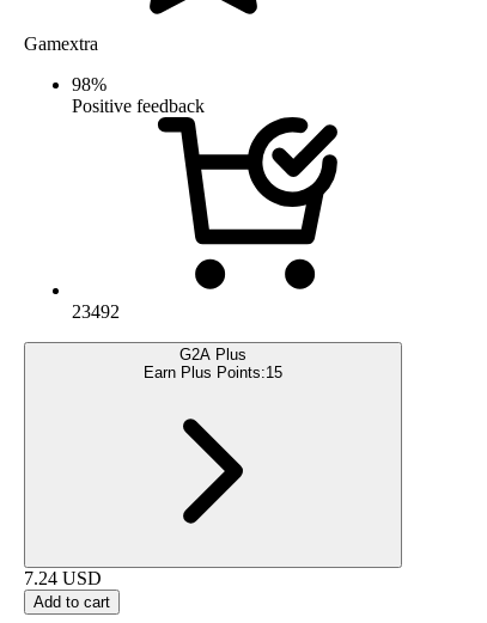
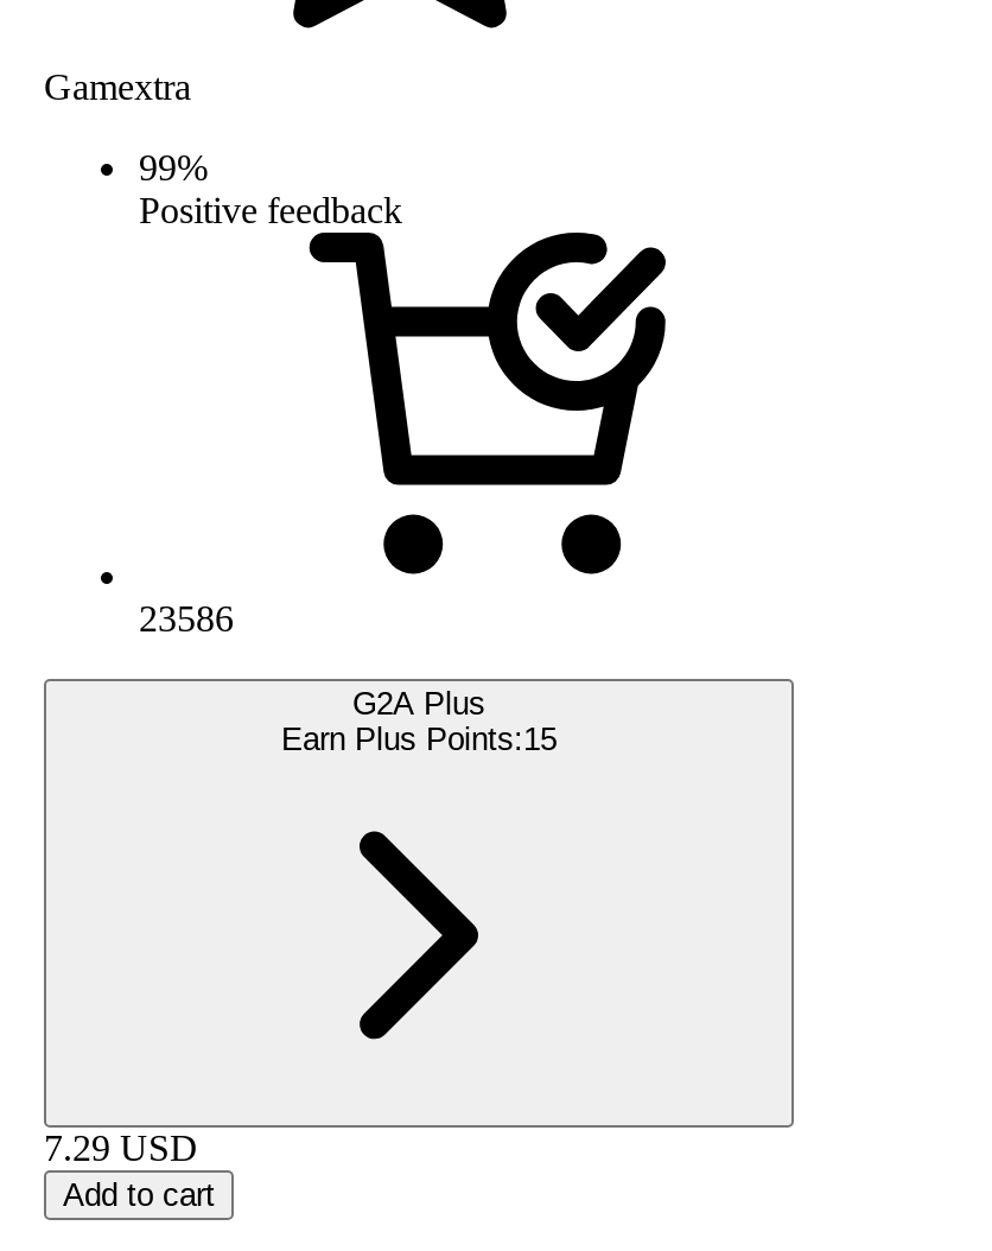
[72,74,106,94] 98% -> [139,147,208,187] 99%
[72,301,120,321] 23492 -> [139,598,234,638] 23586
[24,568,102,588] 7.24 USD -> [44,1127,198,1167] 7.29 USD

